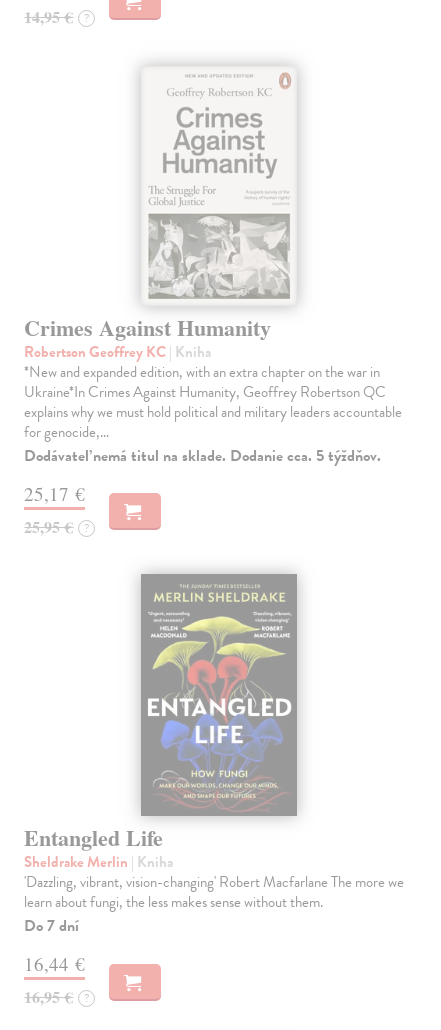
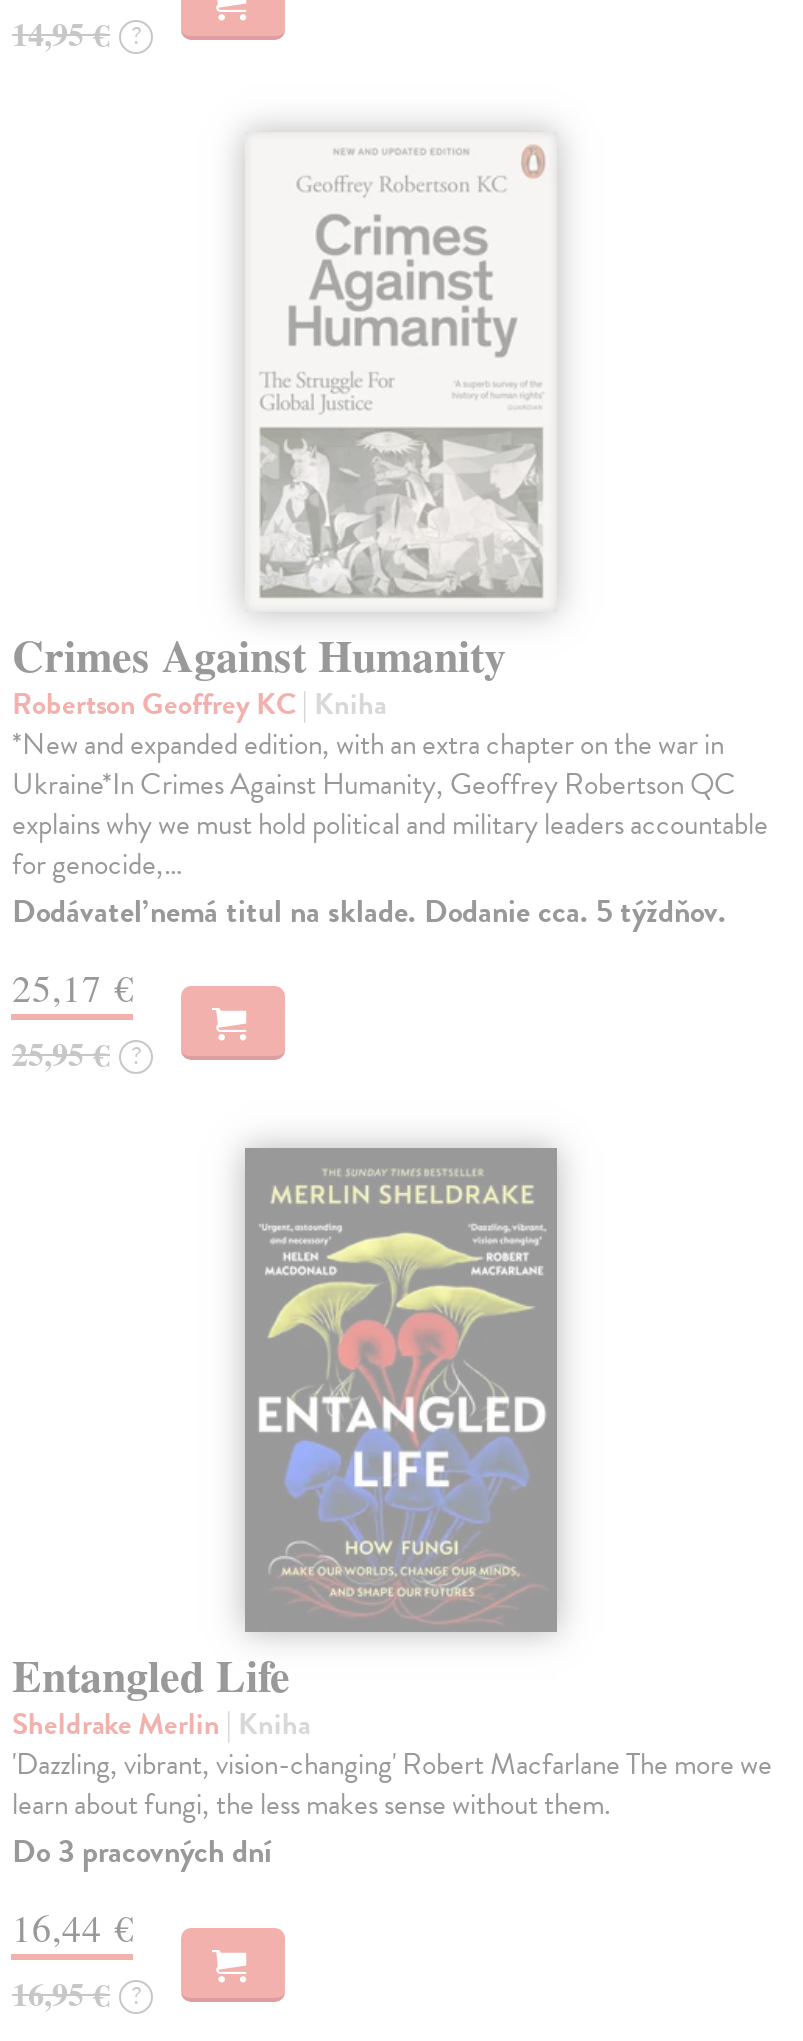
[24,914,79,938] Do 7 dní -> [12,1829,272,1877] Do 3 pracovných dní

